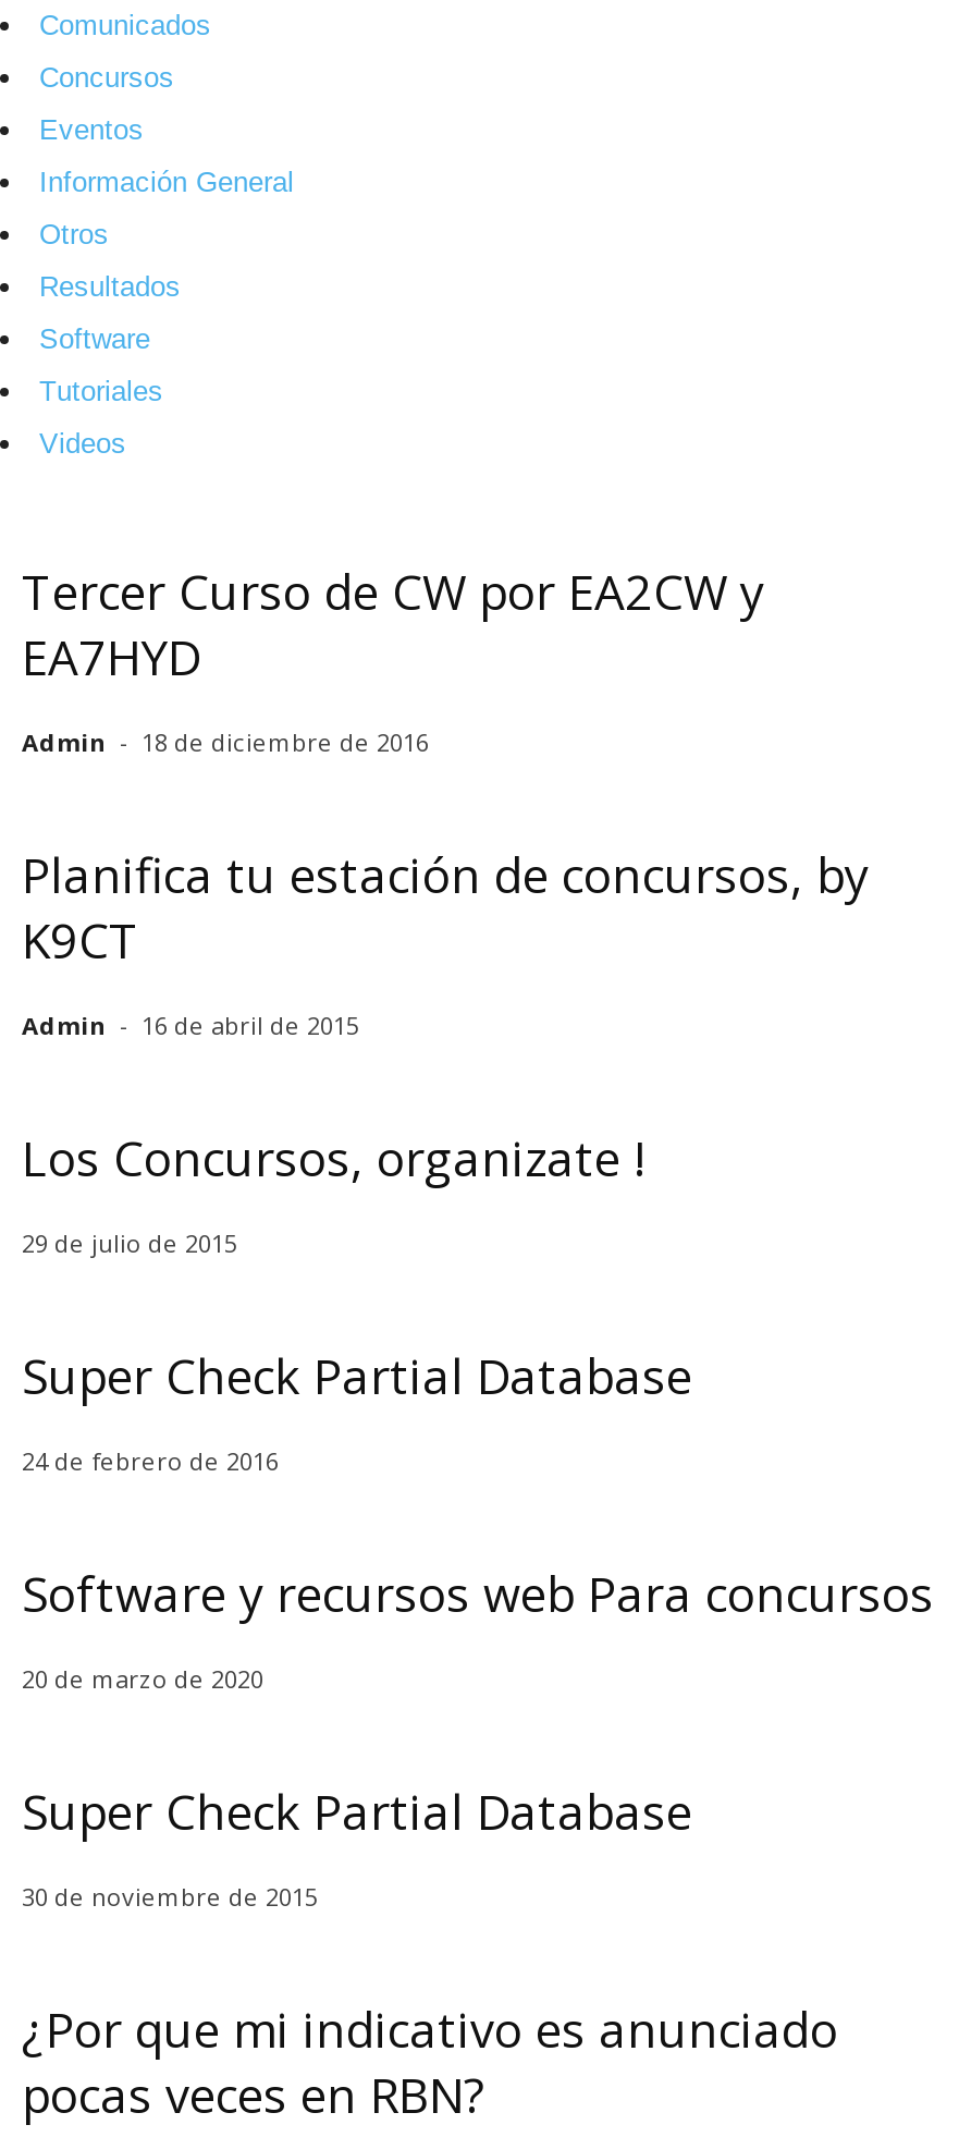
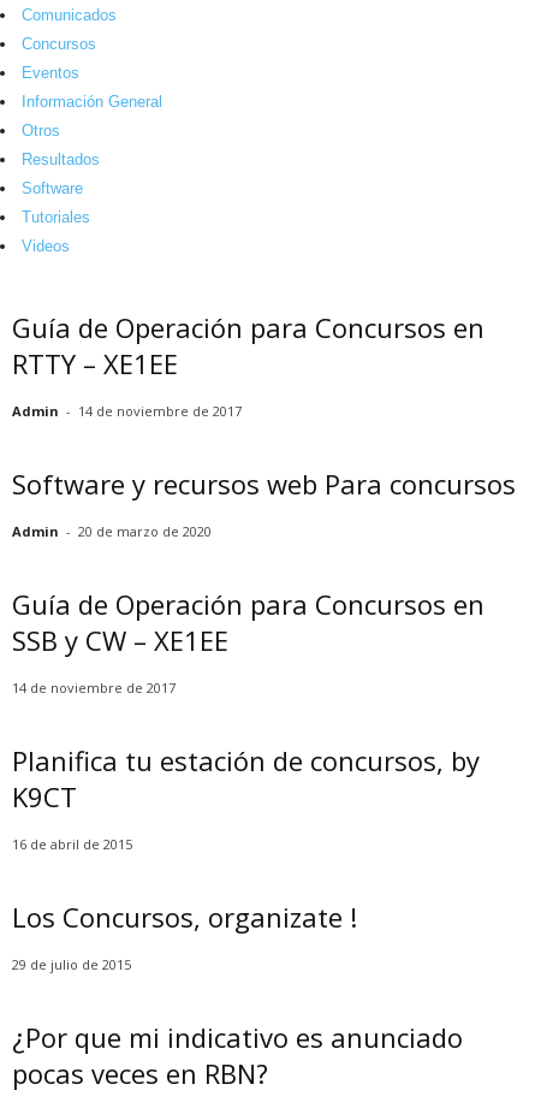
[22,558,764,758] Tercer Curso de CW por EA2CW y | EA7HYD | Admin - 18 de diciembre de 2016 -> [12,309,485,697] Guía de Operación para Concursos en | RTTY – XE1EE | Admin - 14 de noviembre de 2017 | Admin - 20 de marzo de 2020 | Guía de Operación para Concursos en | SSB y CW – XE1EE | 14 de noviembre de 2017
moved [22,841,869,972] -> [12,742,480,814]: Planifica tu estación de concursos, by | K9CT
[22,1009,359,1041] Admin - 16 de abril de 2015 -> [12,835,132,853] 16 de abril de 2015
moved [22,1124,647,1259] -> [12,899,357,973]: Los Concursos, organizate ! | 29 de julio de 2015
[22,1342,692,1913] Super Check Partial Database | 24 de febrero de 2016 | 20 de marzo de 2020 | Super Check Partial Database | 30 de noviembre de 2015 -> none
moved [22,1560,934,1625] -> [12,466,516,502]: Software y recursos web Para concursos

